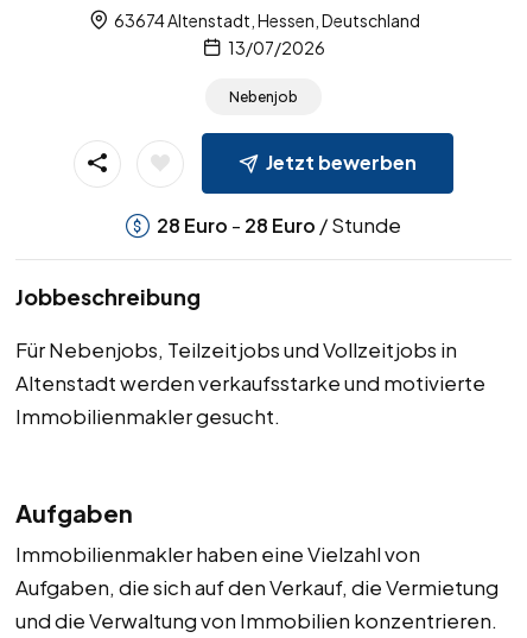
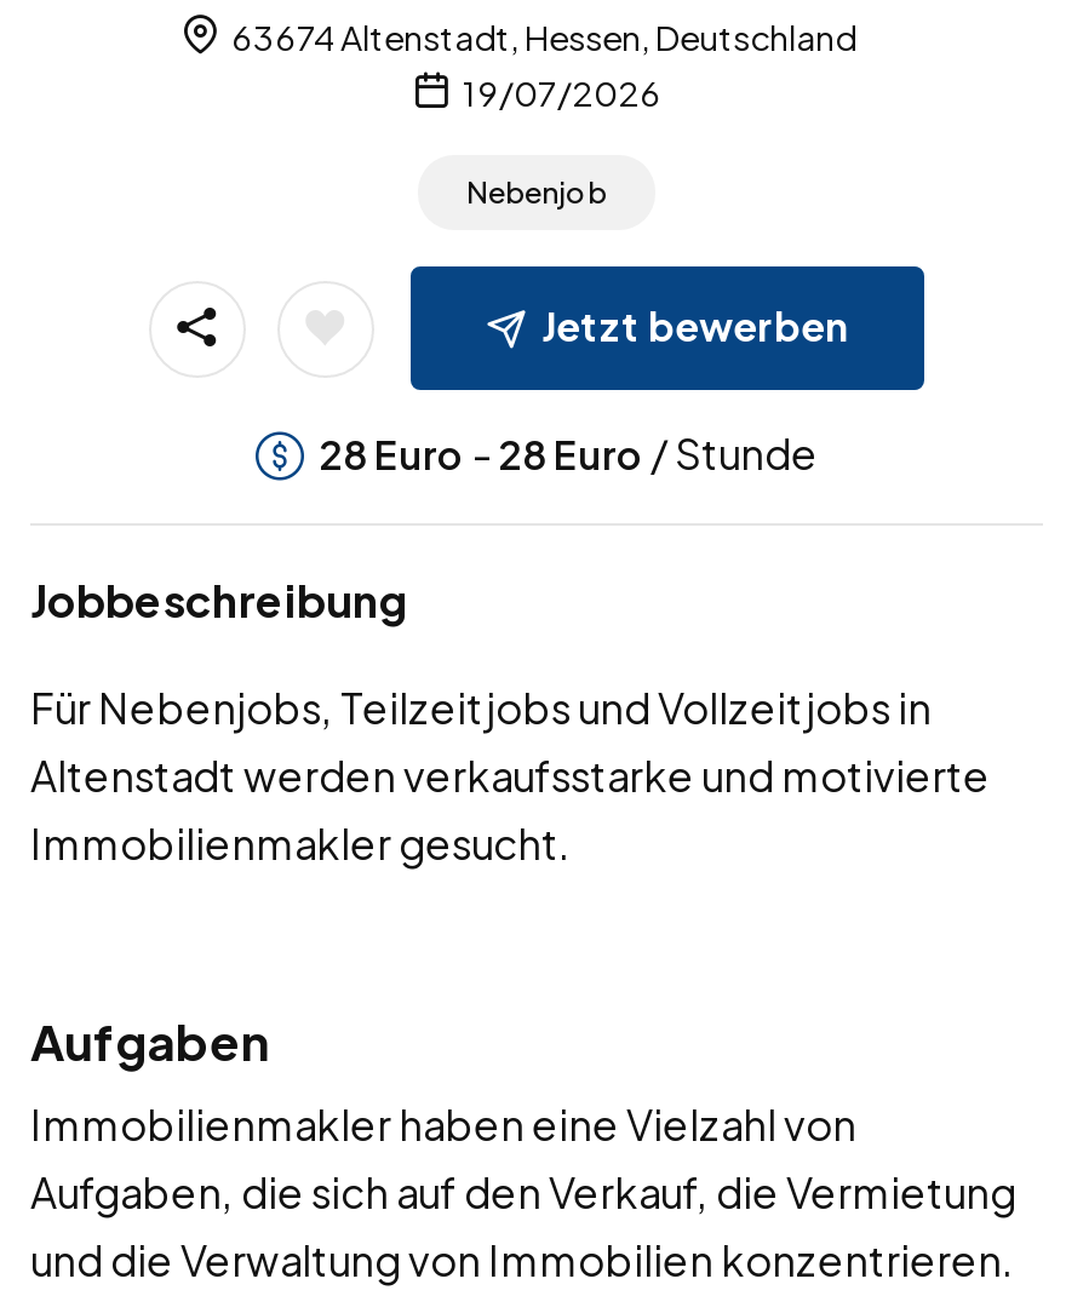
[225,37,325,58] 13/07/2026 -> [458,71,661,114] 19/07/2026

